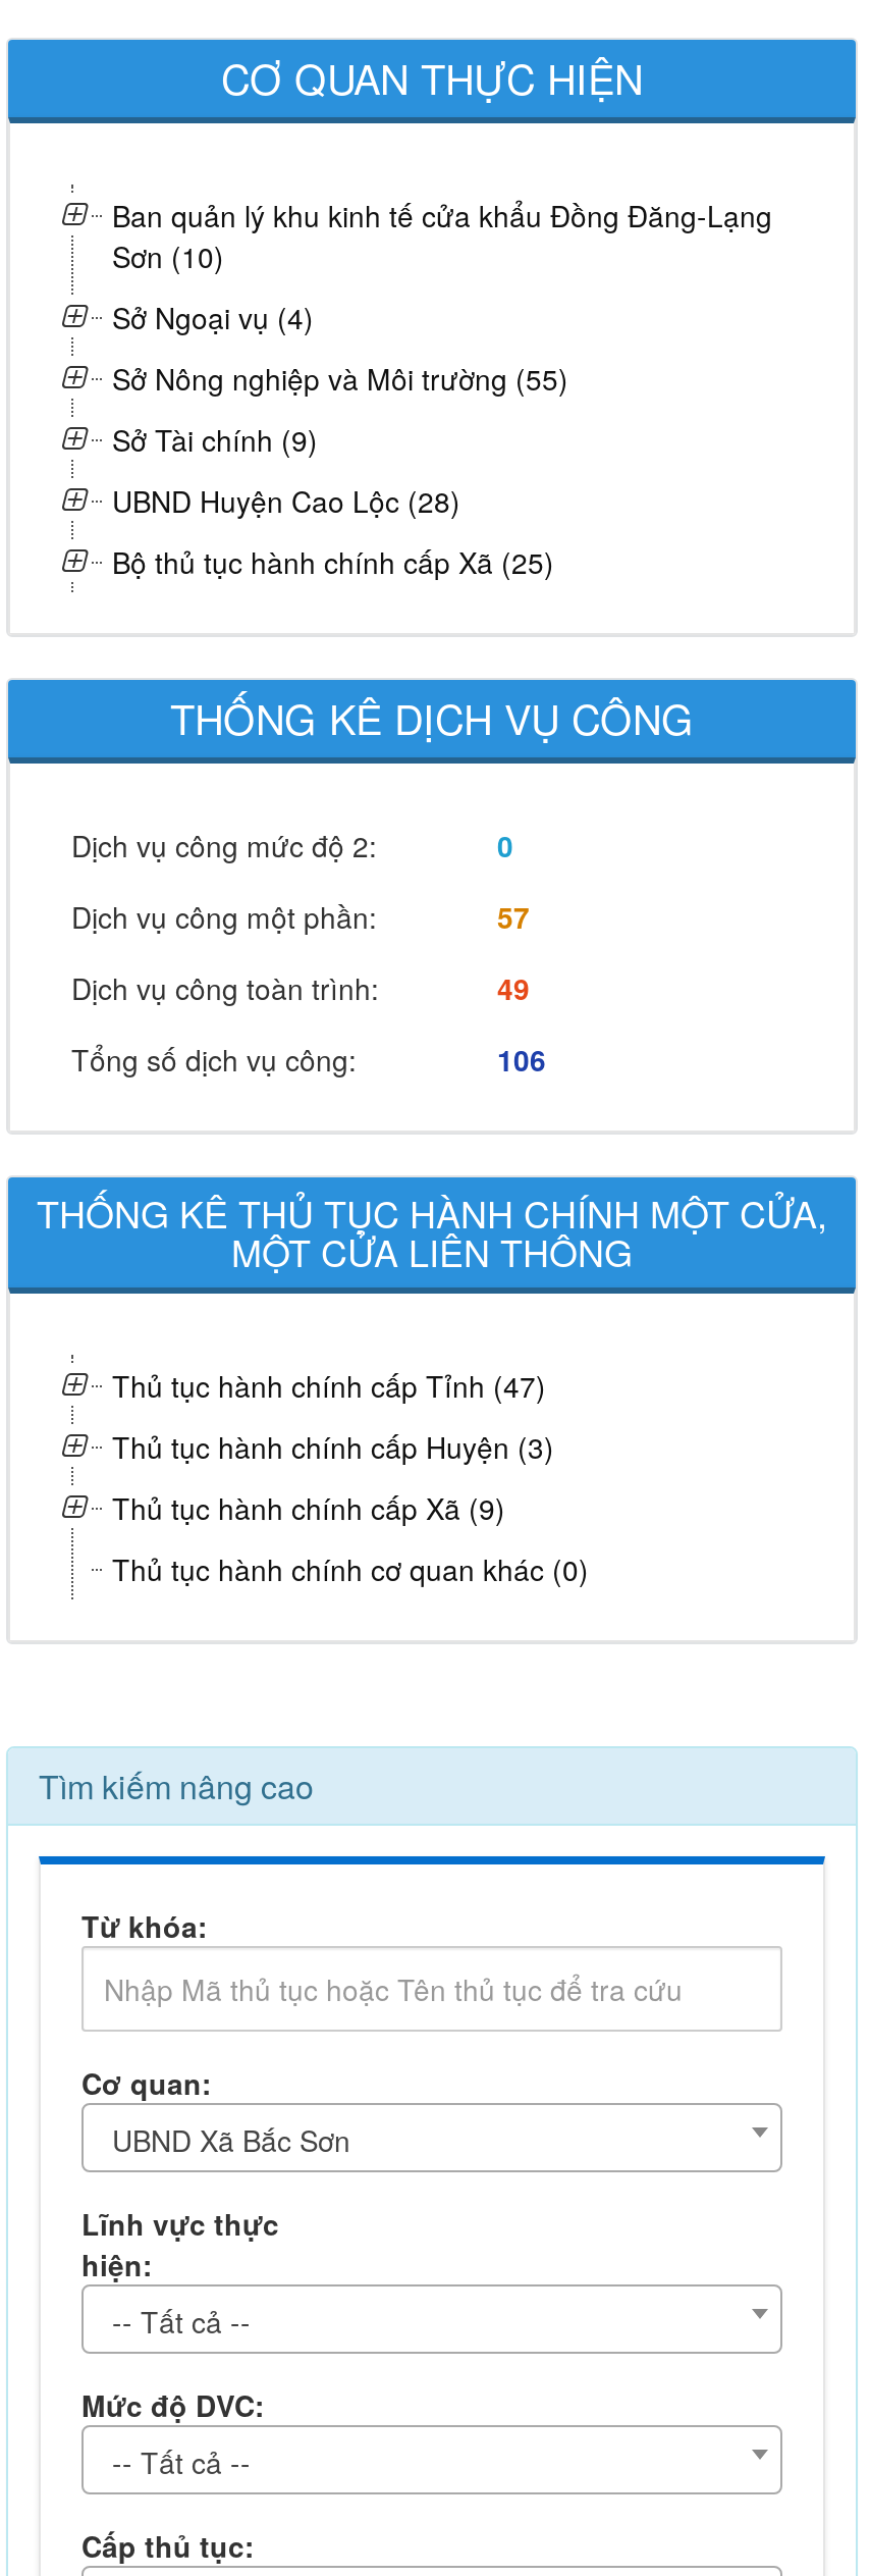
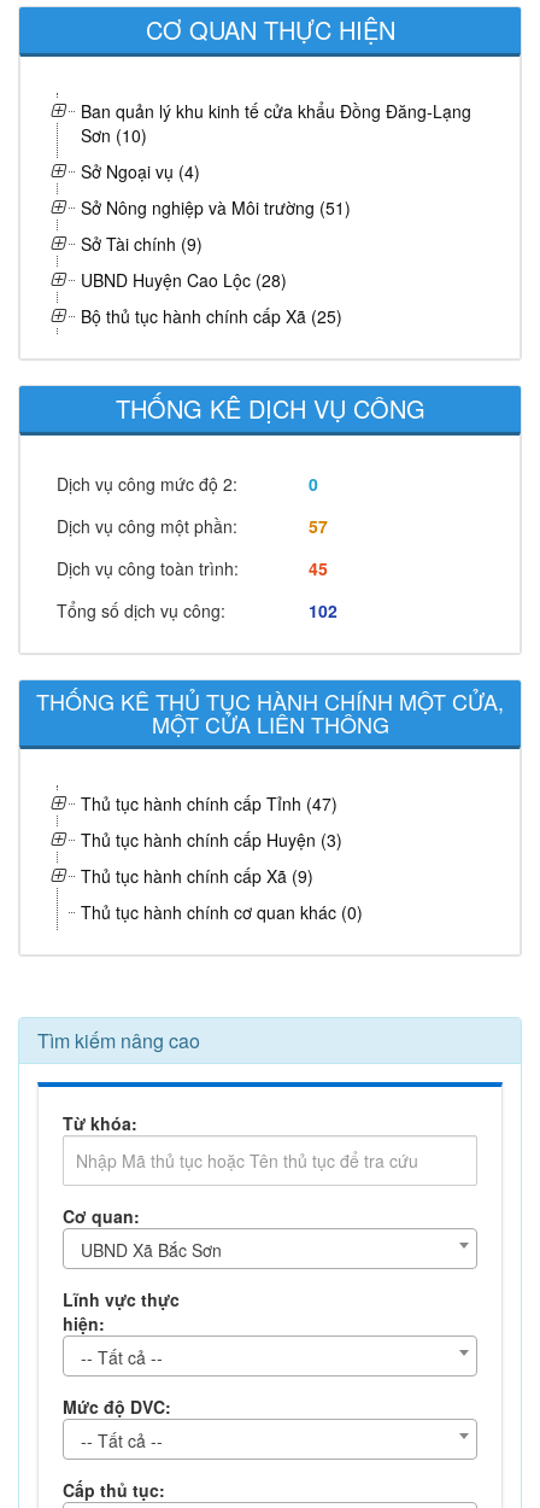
[112,358,568,399] Sở Nông nghiệp và Môi trường (55) -> [81,195,351,220] Sở Nông nghiệp và Môi trường (51)
[497,967,530,1008] 49 -> [309,556,328,580] 45
[497,1039,546,1080] 106 -> [309,598,337,623] 102

